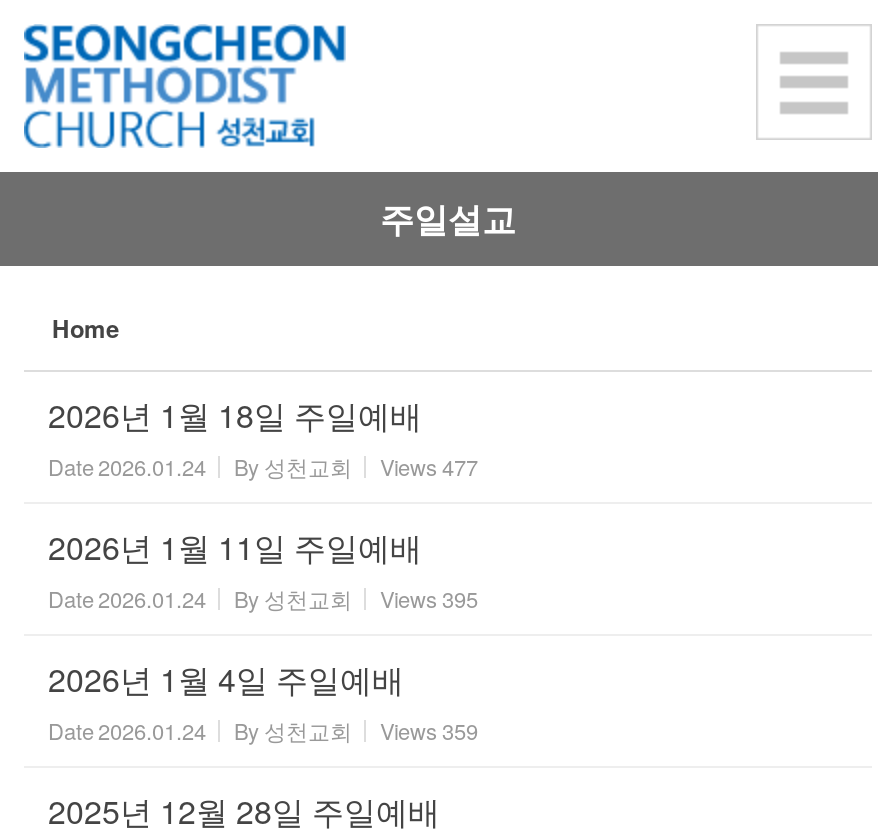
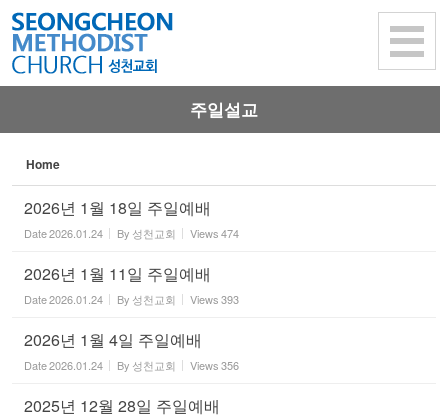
[48,450,478,482] Date 2026.01.24 By 성천교회 Views 477 -> [24,225,239,241] Date 2026.01.24 By 성천교회 Views 474
[48,582,478,614] Date 2026.01.24 By 성천교회 Views 395 -> [24,291,239,307] Date 2026.01.24 By 성천교회 Views 393
[48,714,478,746] Date 2026.01.24 By 성천교회 Views 359 -> [24,357,239,373] Date 2026.01.24 By 성천교회 Views 356

